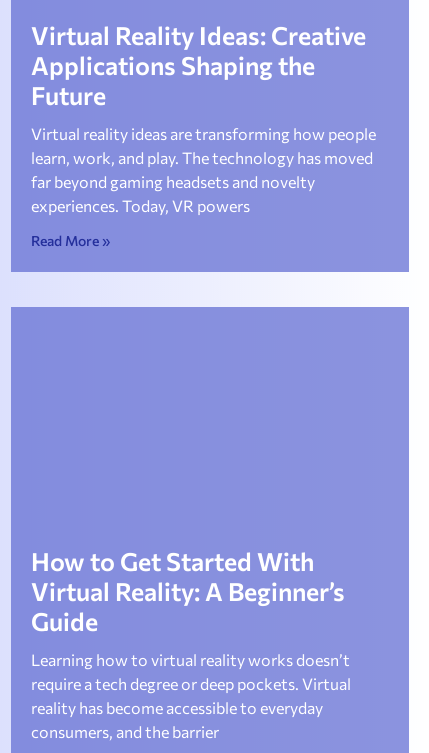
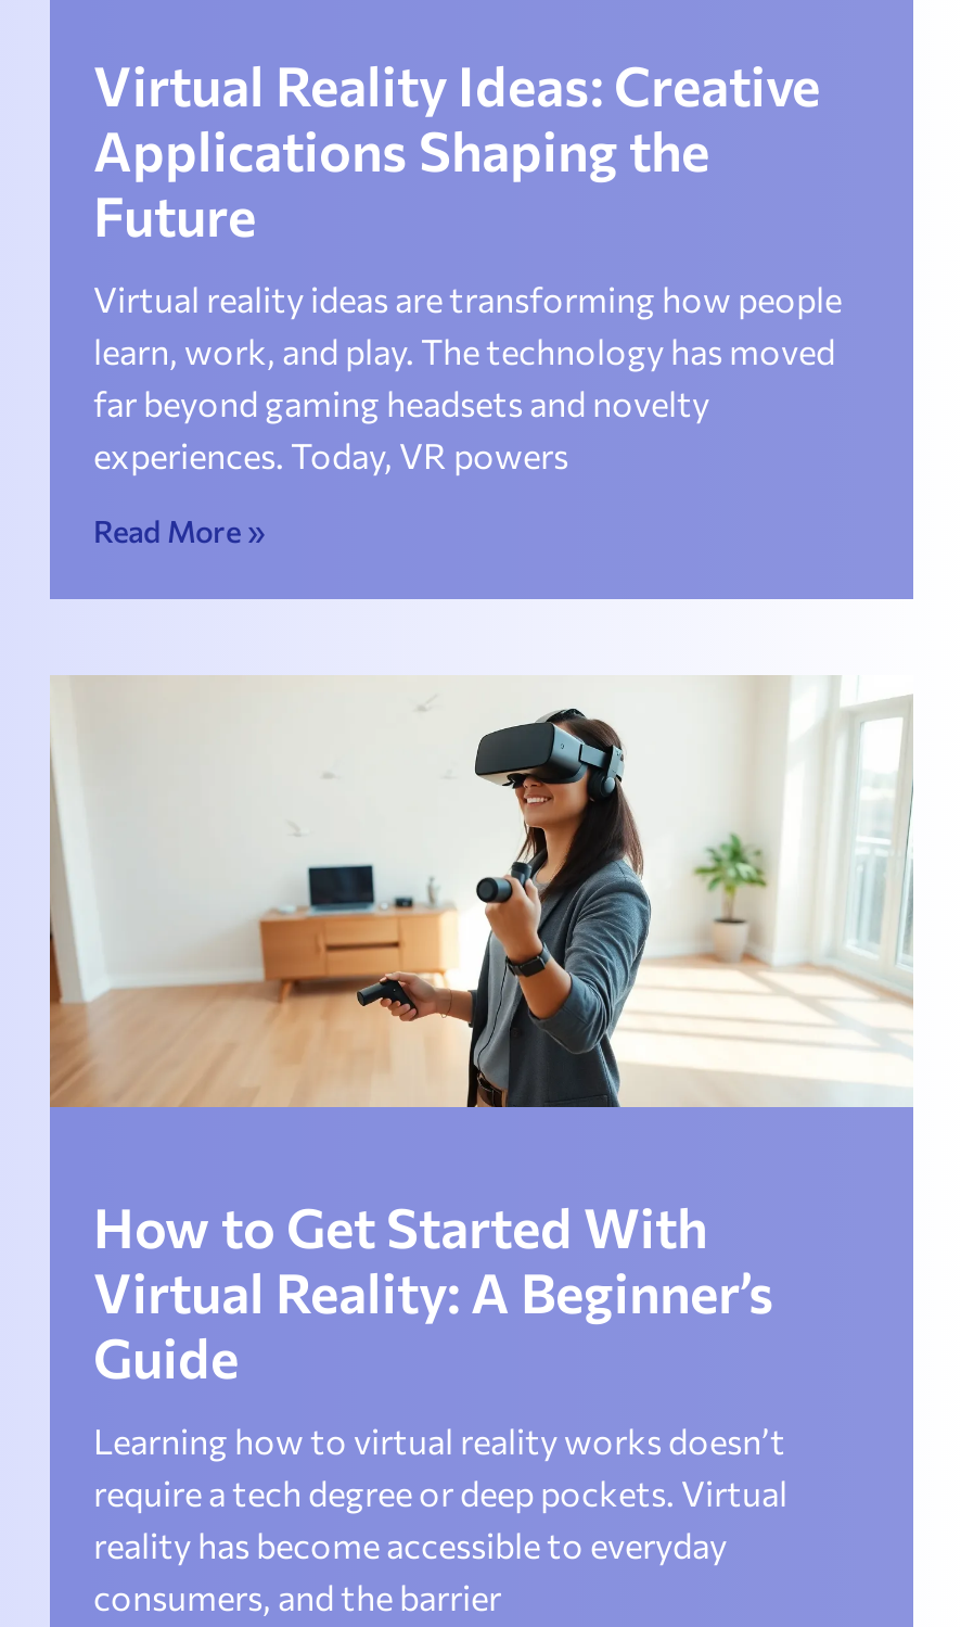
none -> [48,675,913,1109] [image]

